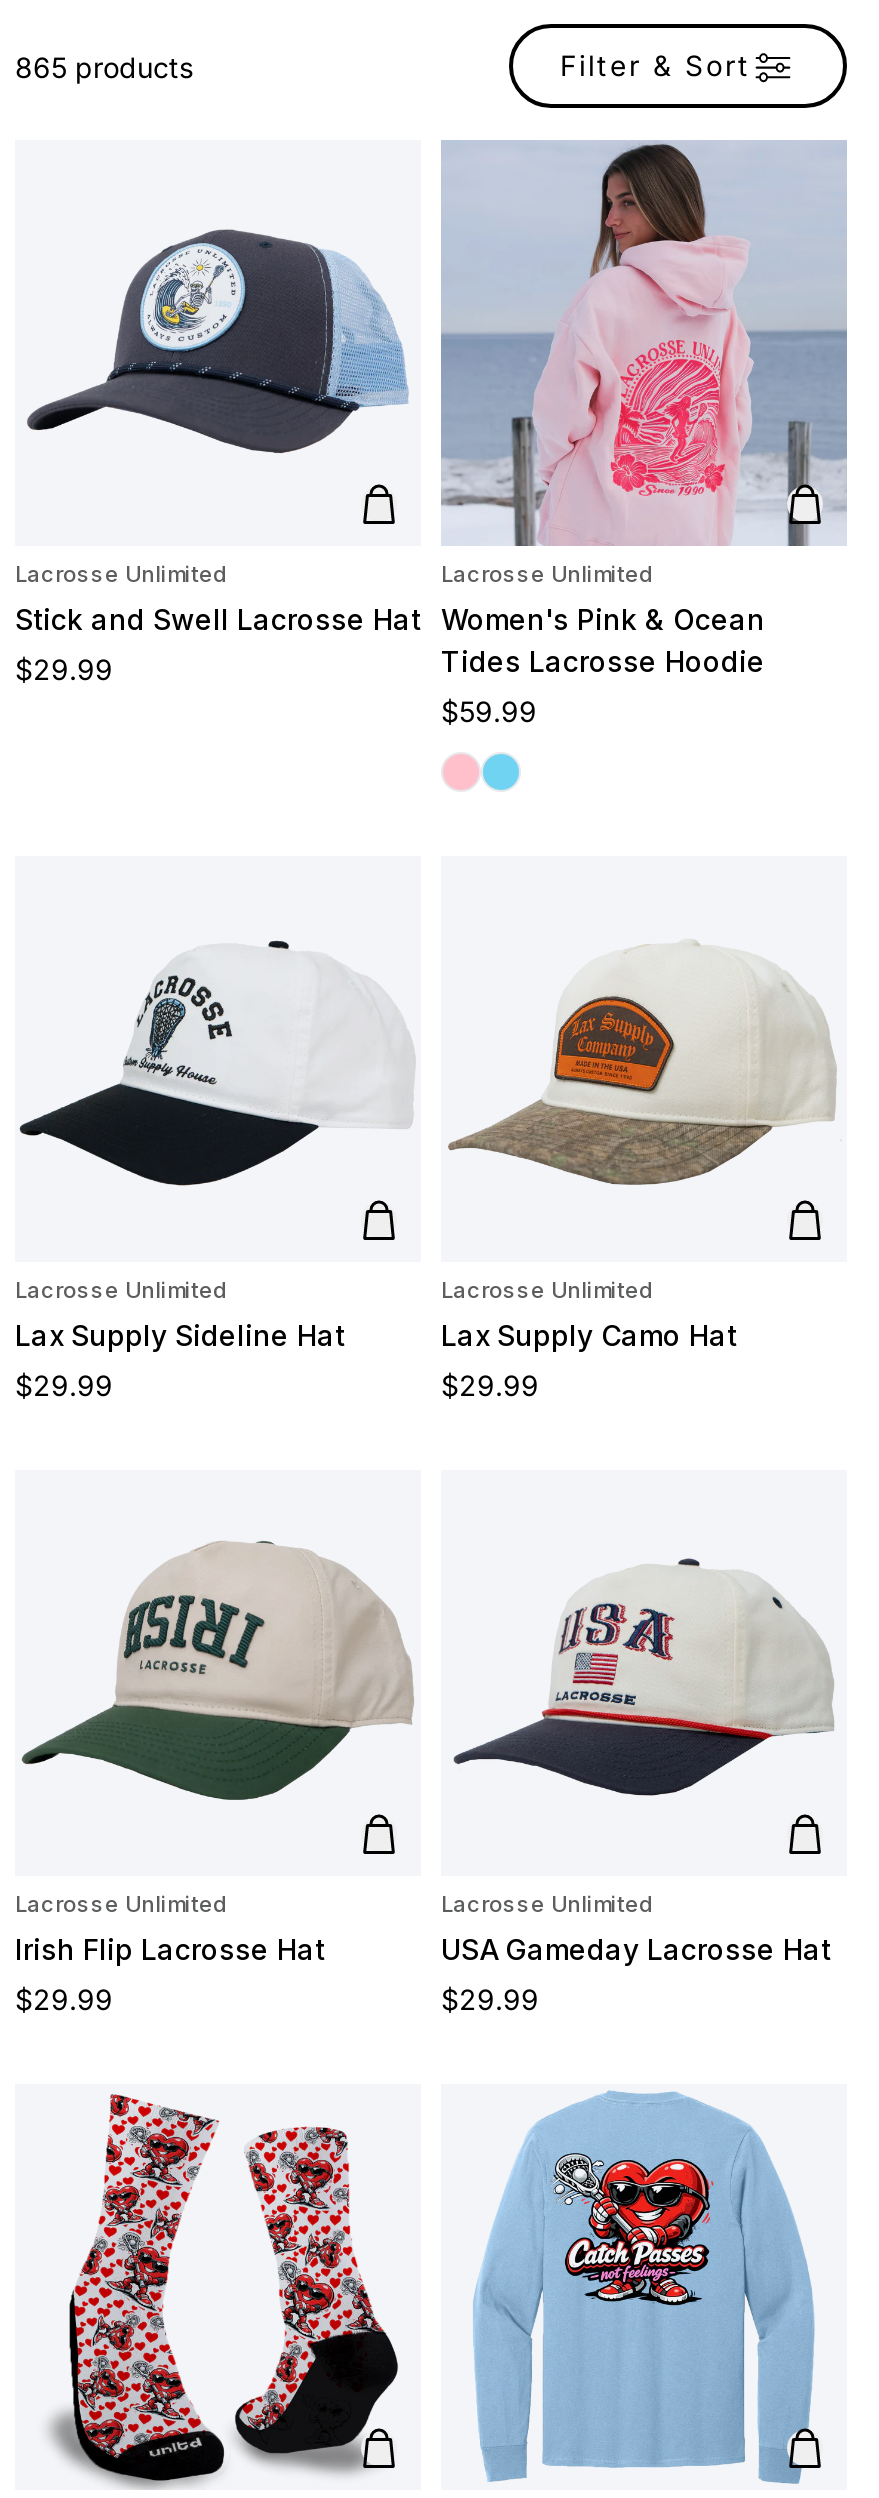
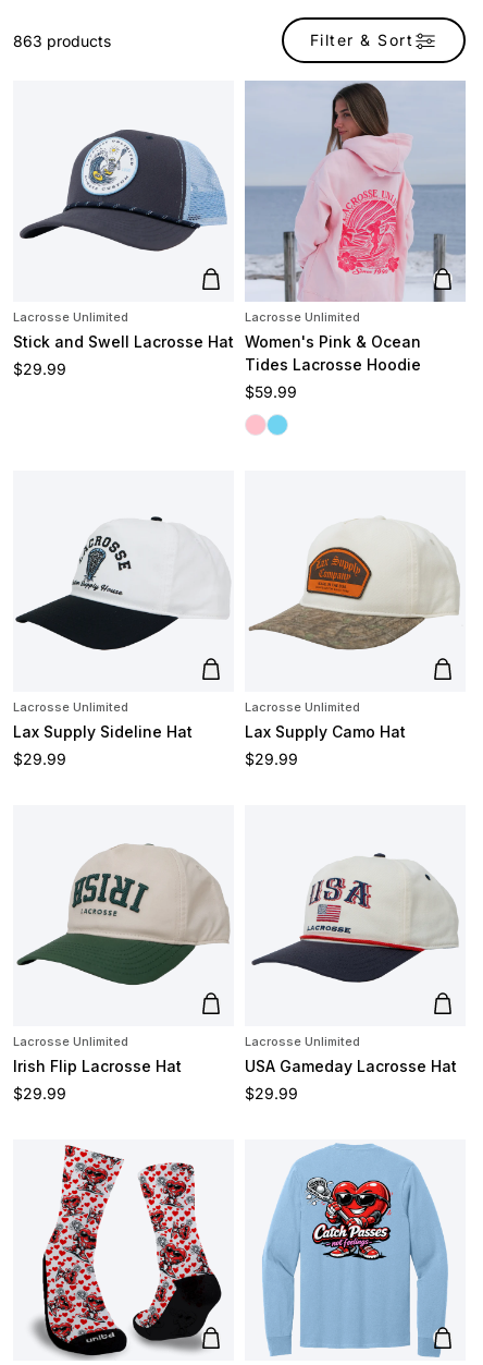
[15,49,193,83] 865 products -> [13,31,111,50] 863 products

